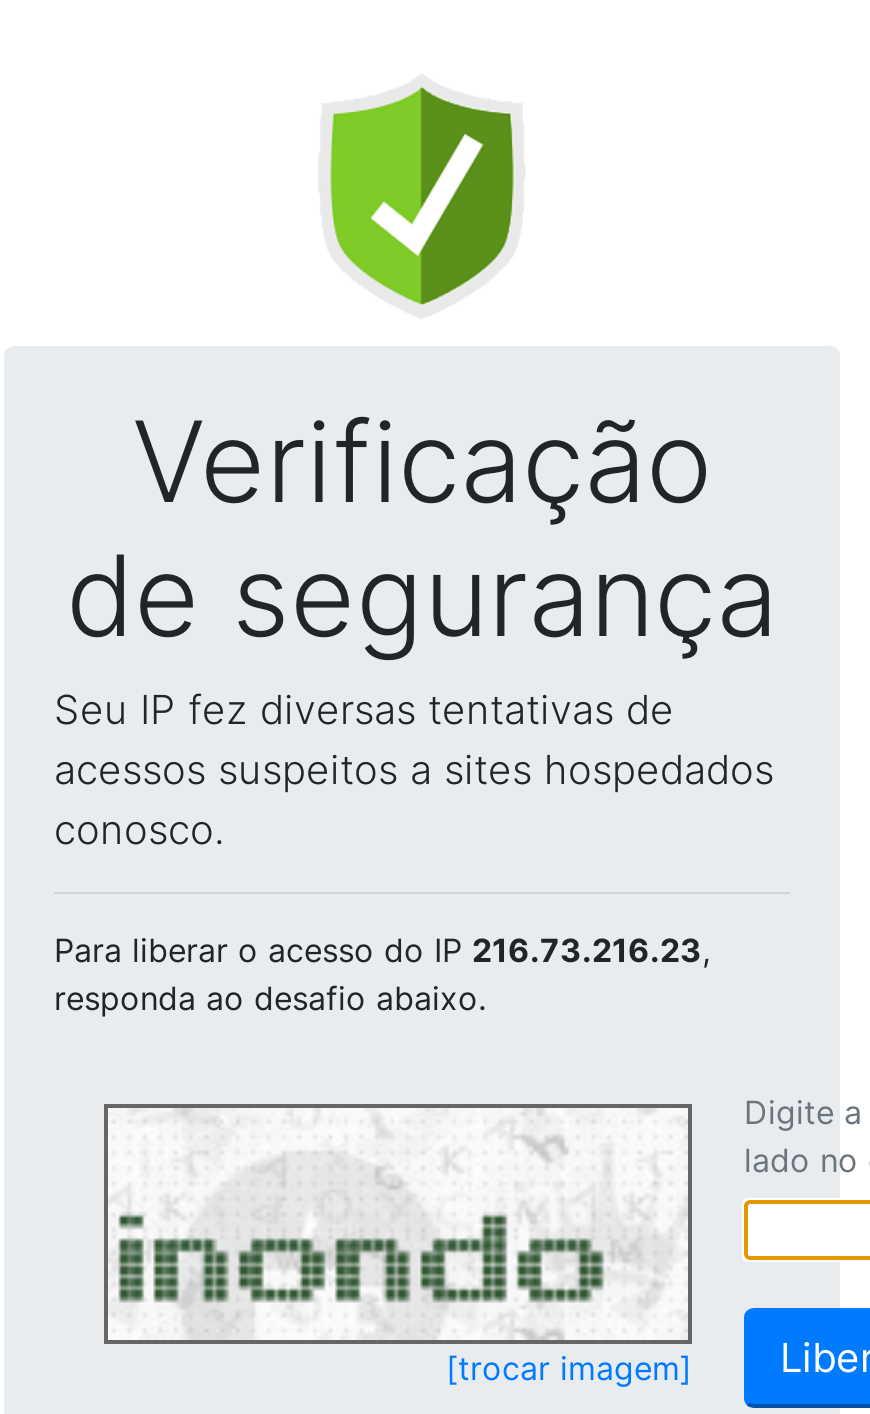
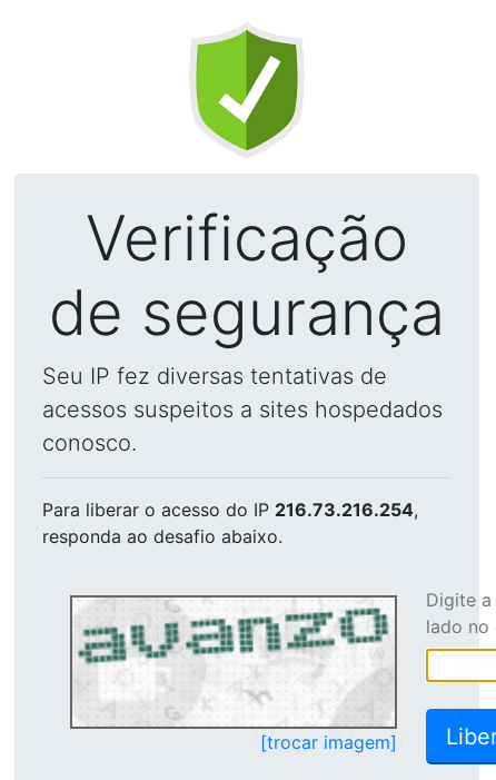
[54,930,710,970] Para liberar o acesso do IP 216.73.216.23, -> [42,498,418,521] Para liberar o acesso do IP 216.73.216.254,
[118,1116,684,1336] [image] -> [77,601,391,724] [image]

